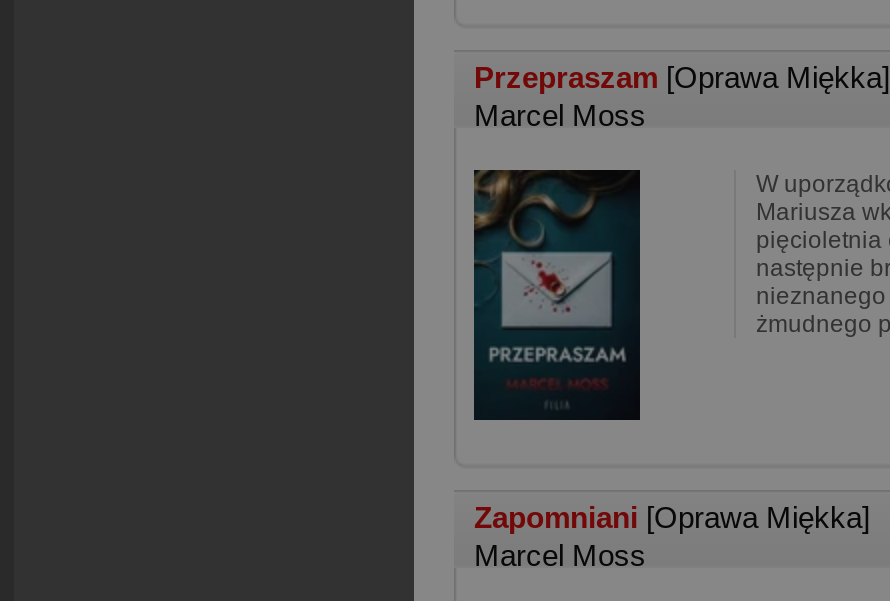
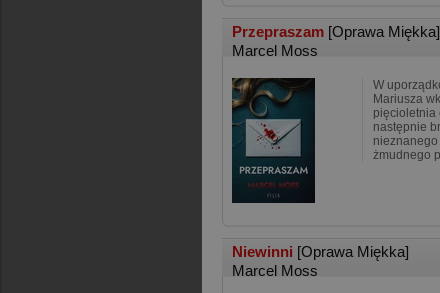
[474,500,870,534] Zapomniani [Oprawa Miękka] -> [232,243,409,260] Niewinni [Oprawa Miękka]

